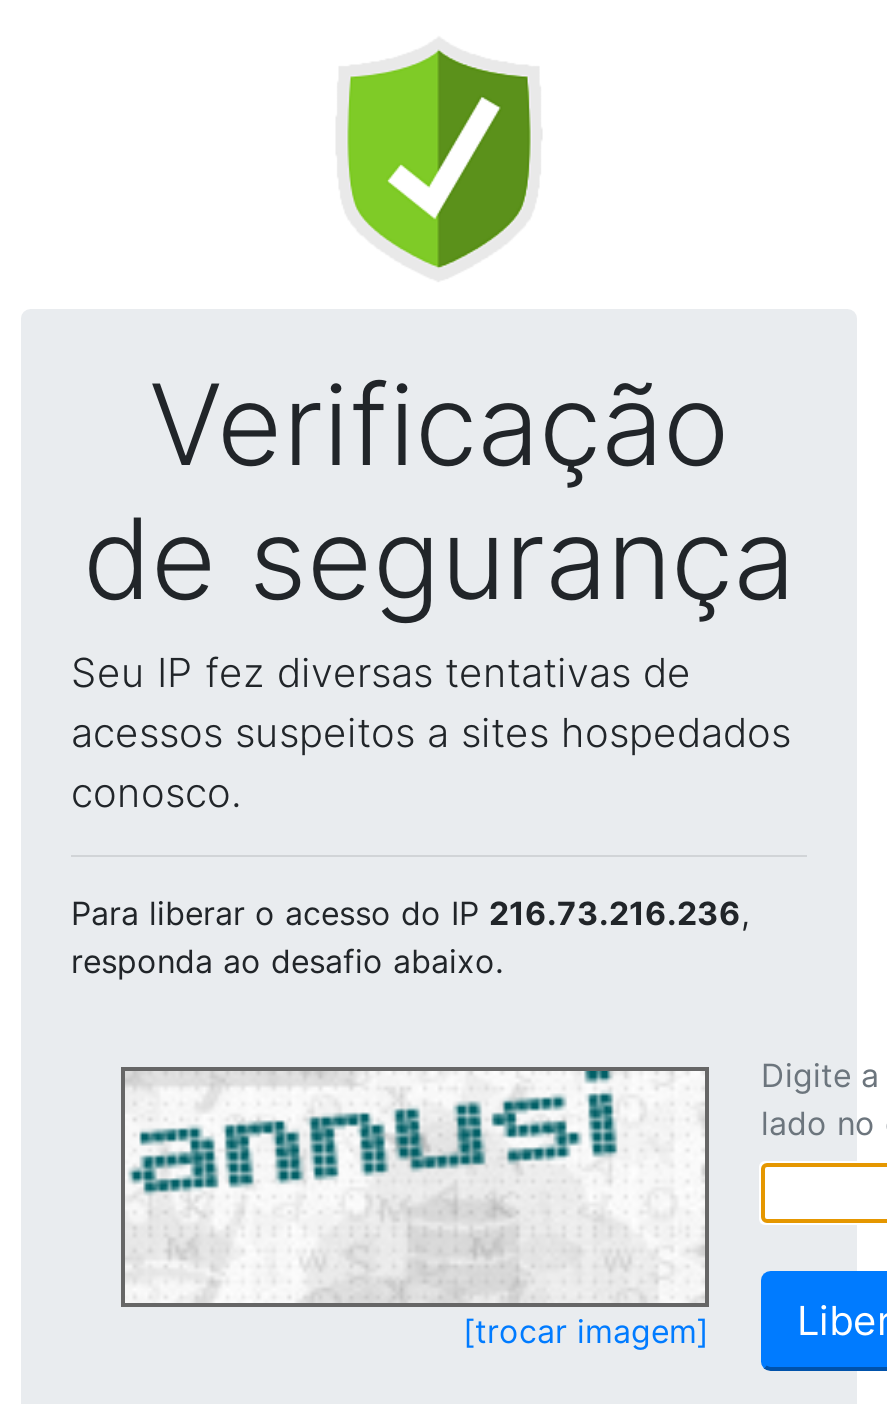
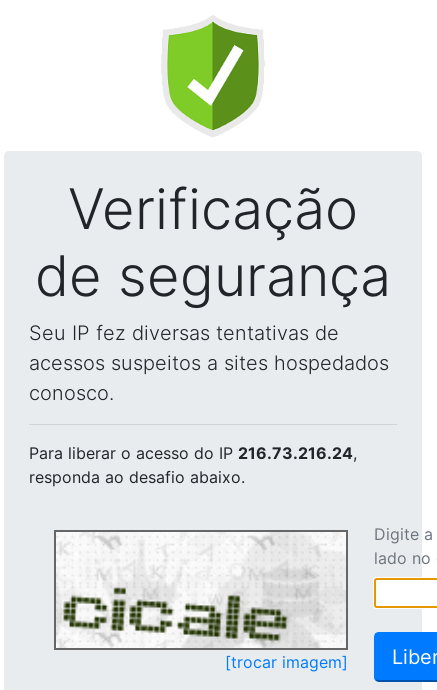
[71,893,749,933] Para liberar o acesso do IP 216.73.216.236, -> [29,443,357,463] Para liberar o acesso do IP 216.73.216.24,
[129,1069,653,1299] [image] -> [58,532,320,647] [image]

